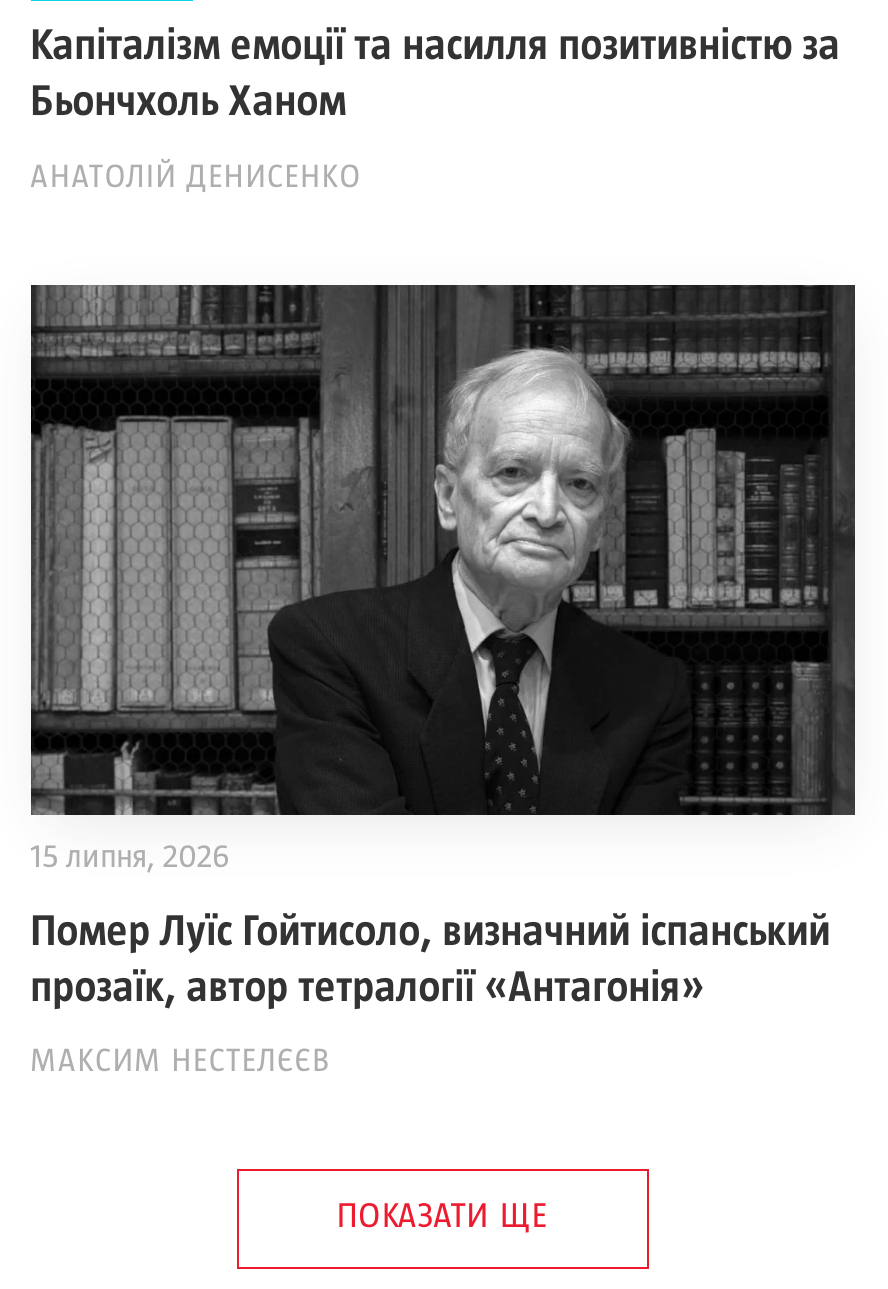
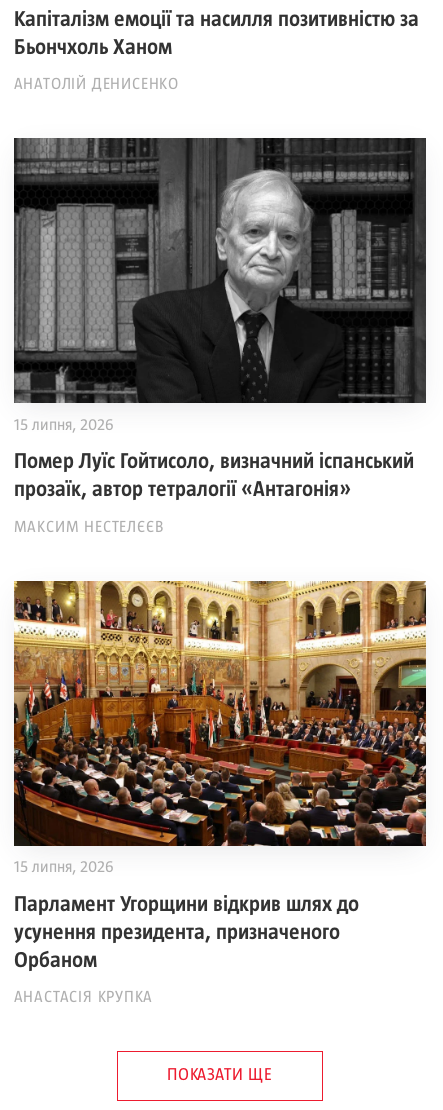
none -> [13,580,427,1006] [image] | 15 липня, 2026 | Парламент Угорщини відкрив шлях до | усунення президента, призначеного | Орбаном | АНАСТАСІЯ КРУПКА

